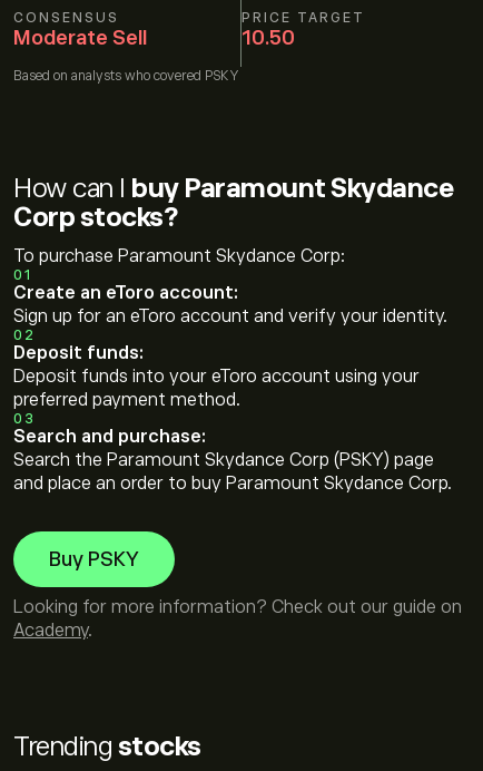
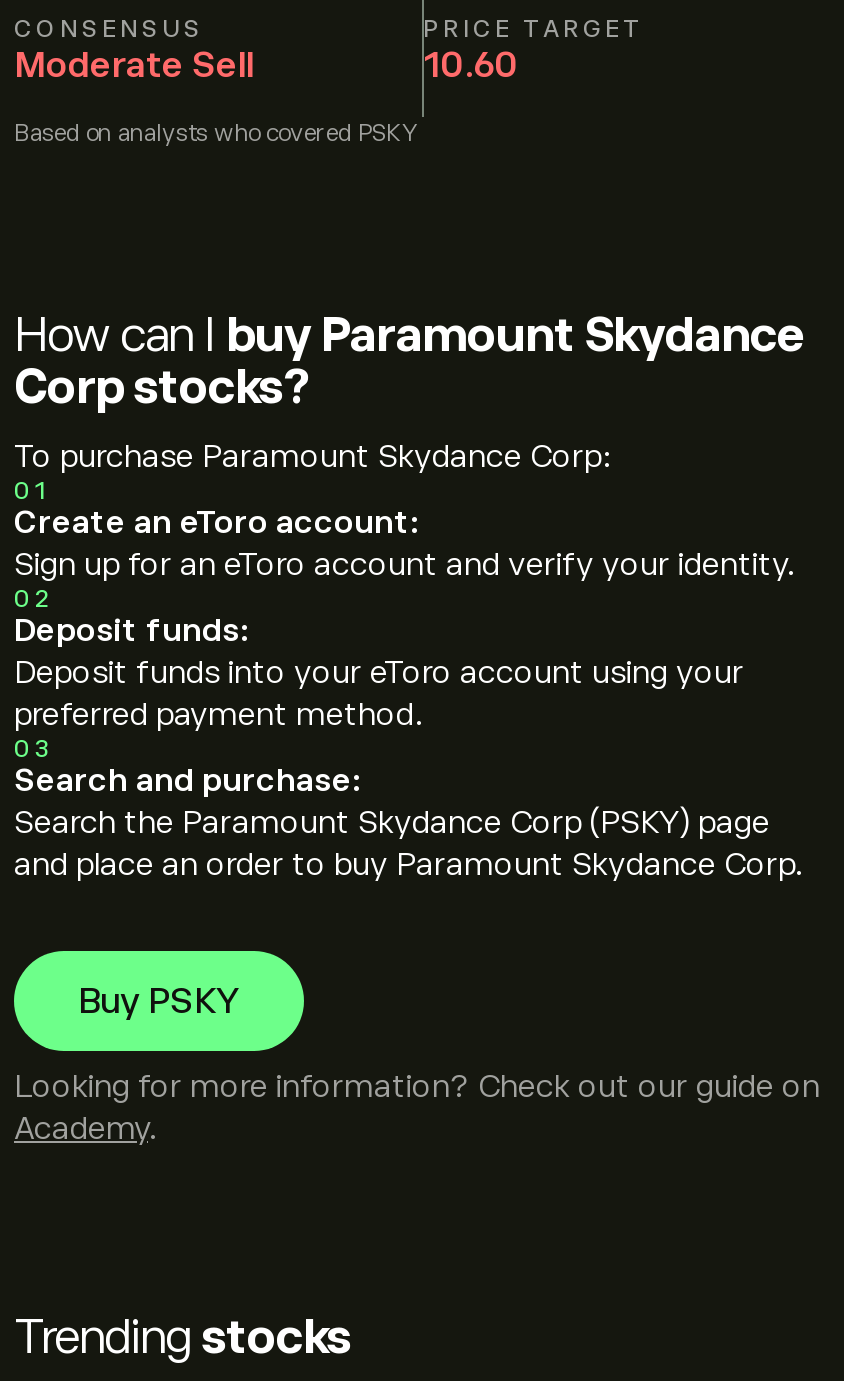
[241,26,294,48] 10.50 -> [423,44,519,84] 10.60

